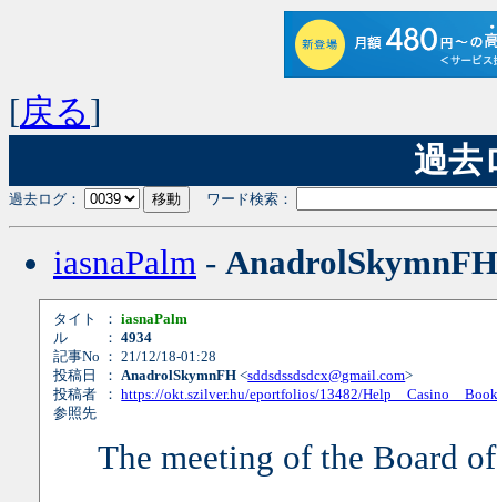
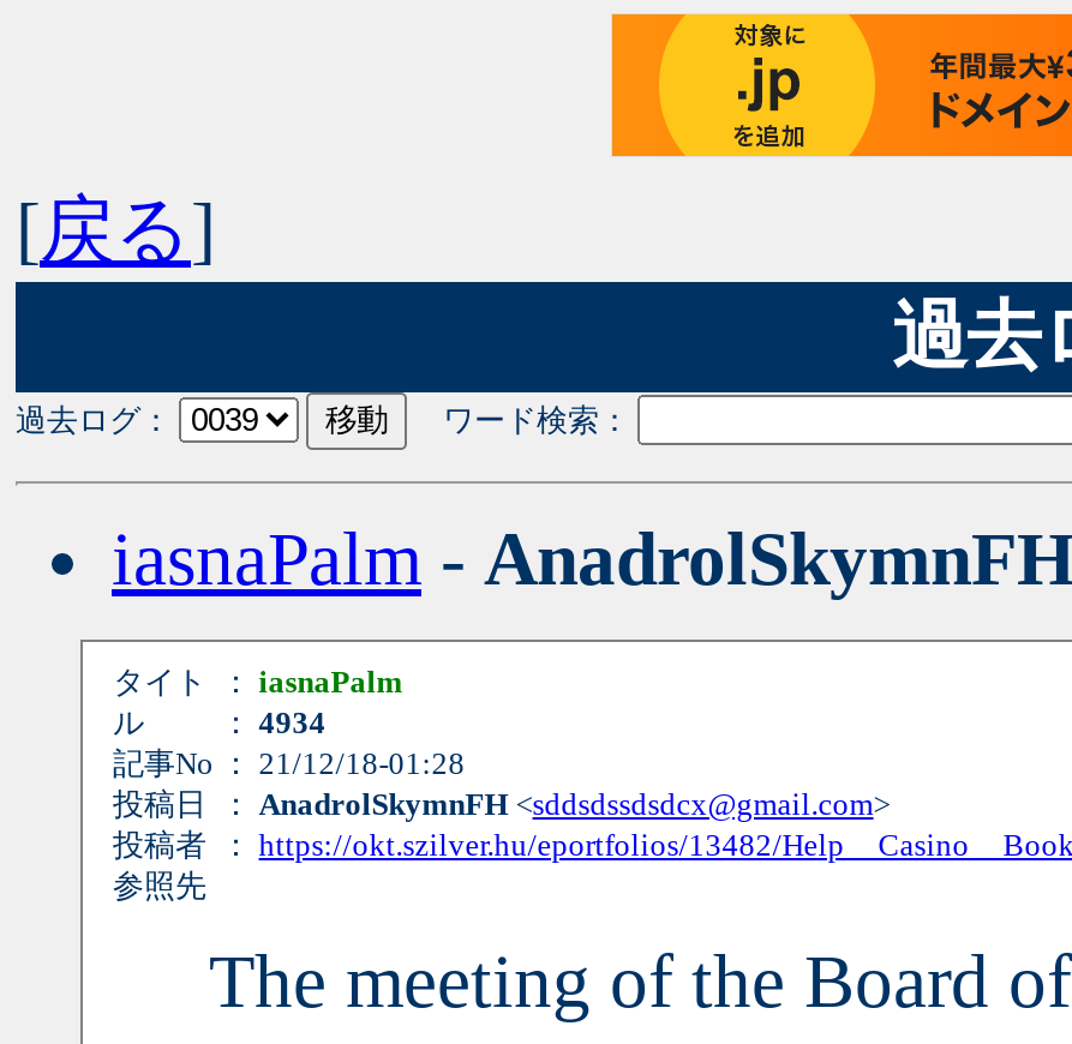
[283,10,494,79] [image] -> [609,11,1065,160] [image]

